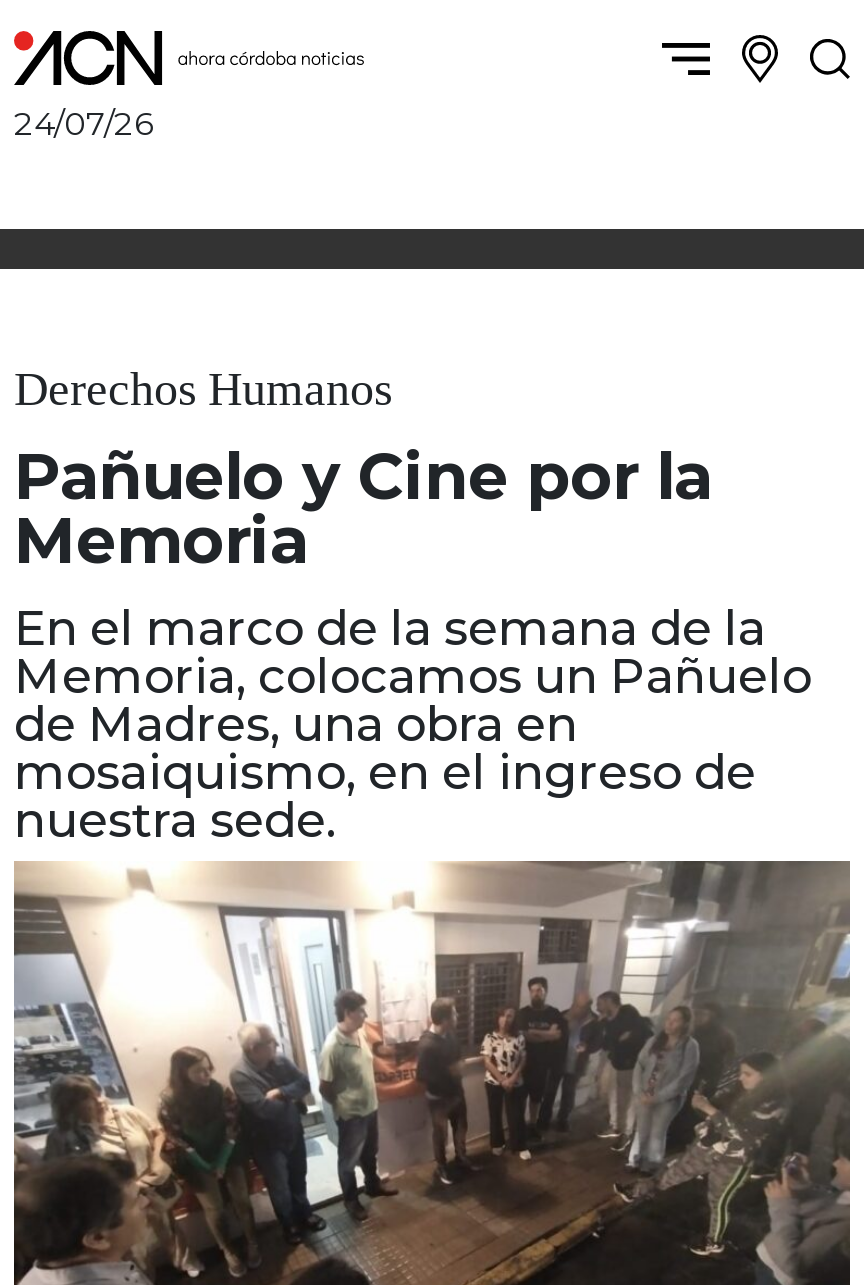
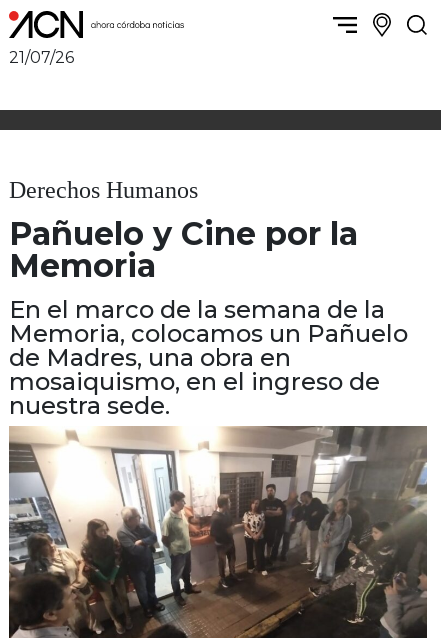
[14,104,152,142] 24/07/26 -> [9,48,74,67] 21/07/26

